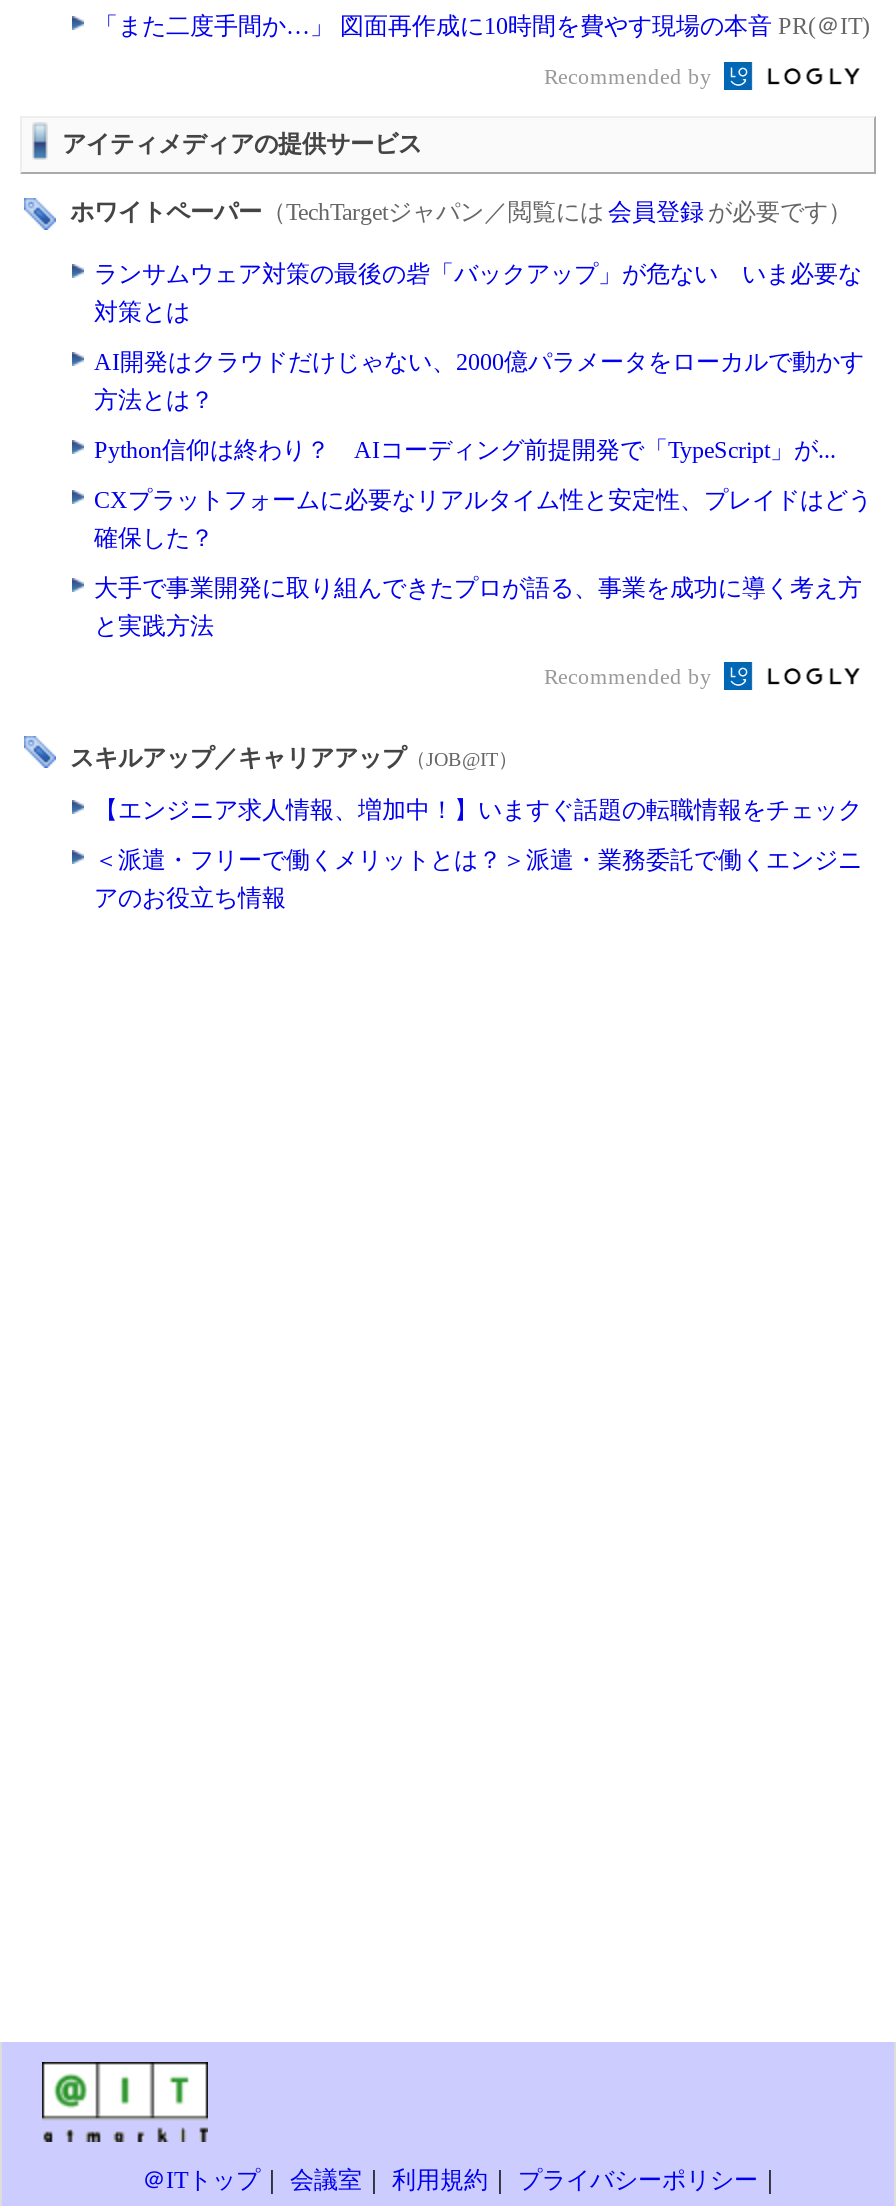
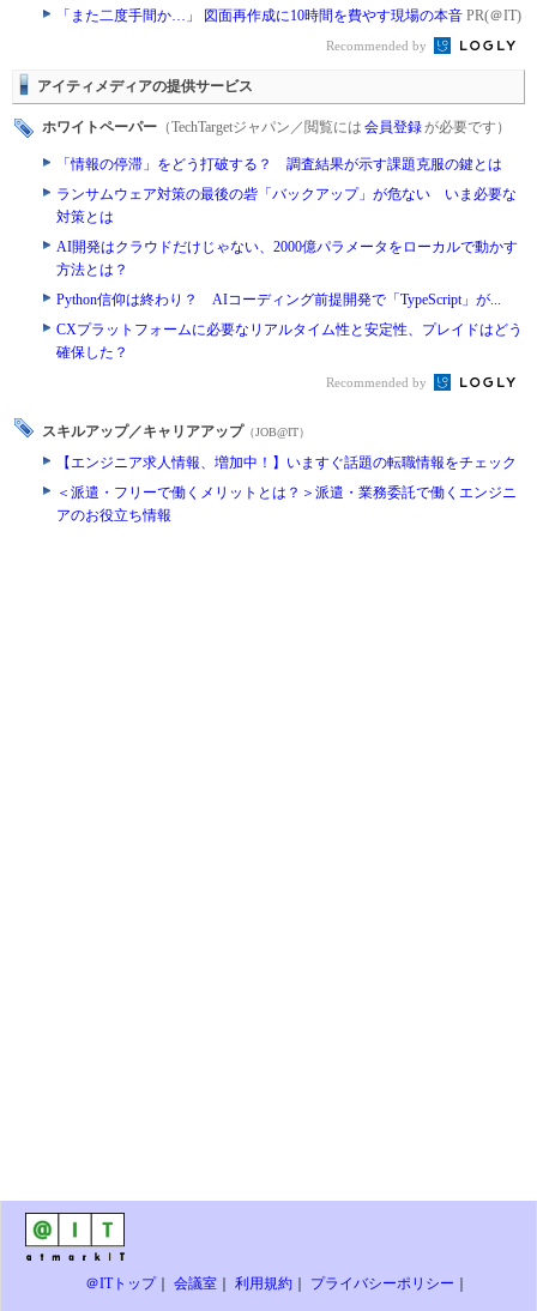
none -> [56,156,502,173] 「情報の停滞」をどう打破する？ 調査結果が示す課題克服の鍵とは
moved [94,260,872,552] -> [56,186,523,361]: ランサムウェア対策の最後の砦「バックアップ」が危ない いま必要な | 対策とは | AI開発はクラウドだけじゃない、2000億パラメータをローカルで動かす | 方法とは？ | Python信仰は終わり？ AIコーディング前提開発で「TypeScript」が... | CXプラットフォームに必要なリアルタイム性と安定性、プレイドはどう | 確保した？
[94,574,862,640] 大手で事業開発に取り組んできたプロが語る、事業を成功に導く考え方 | と実践方法 -> none

